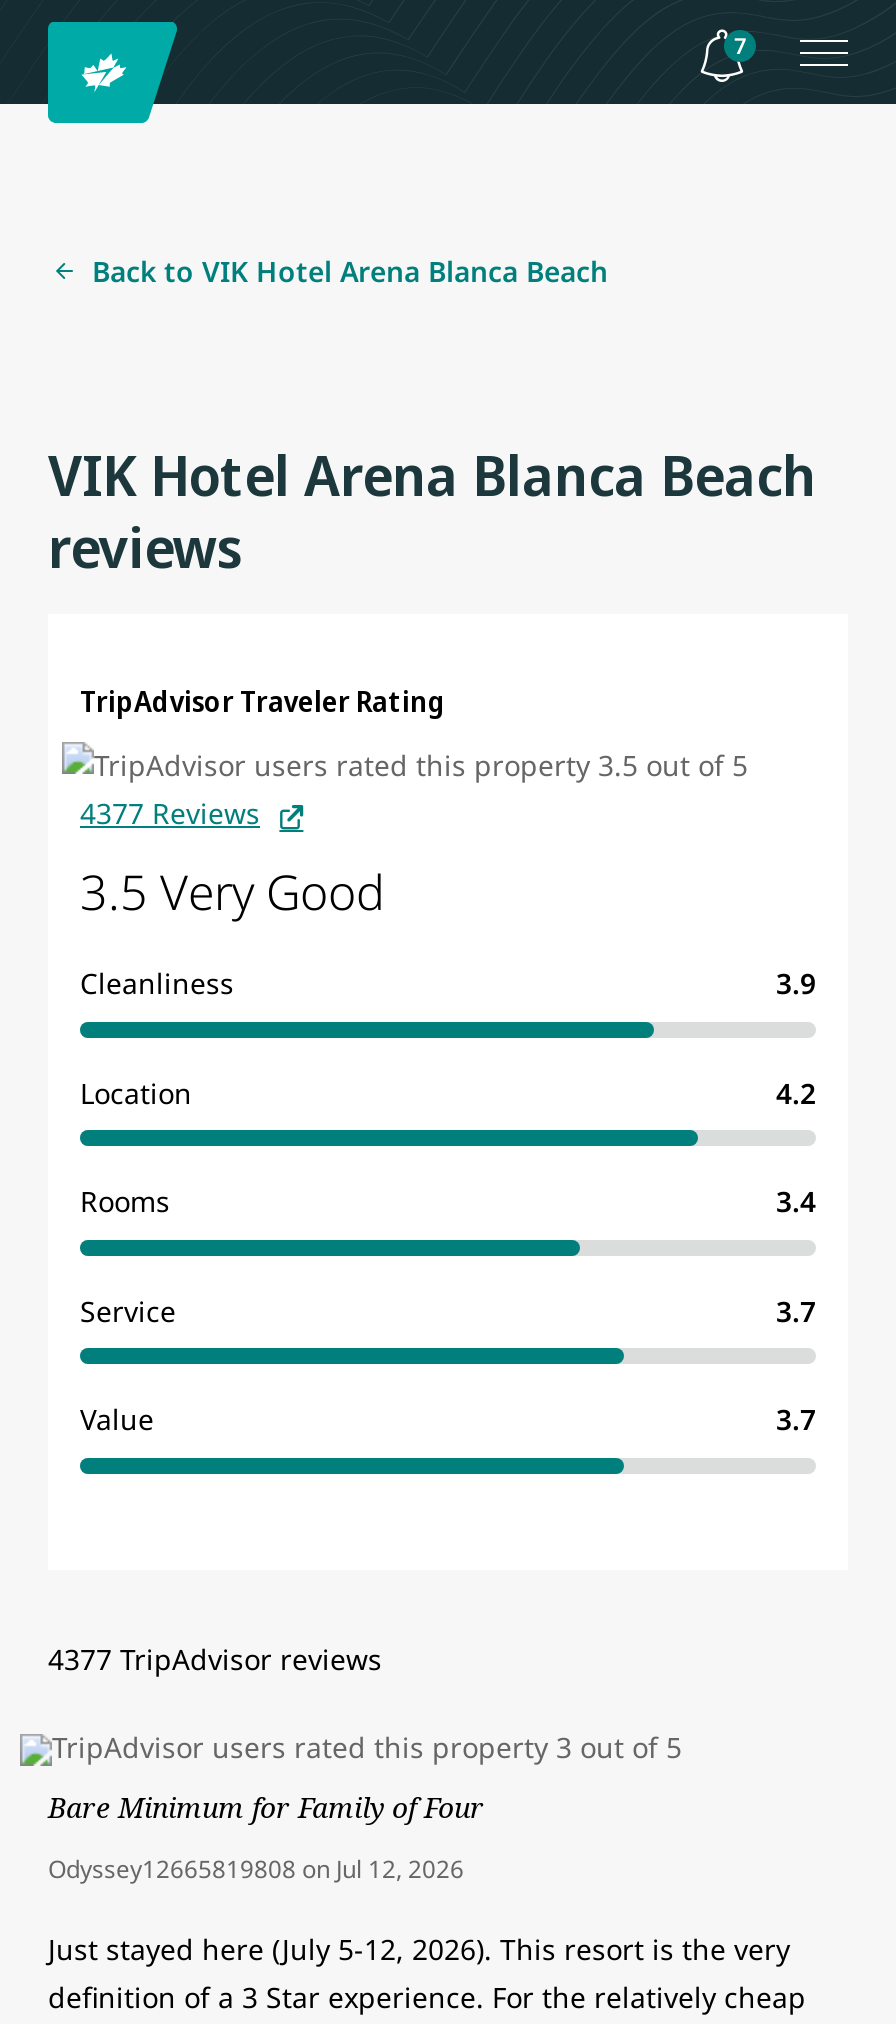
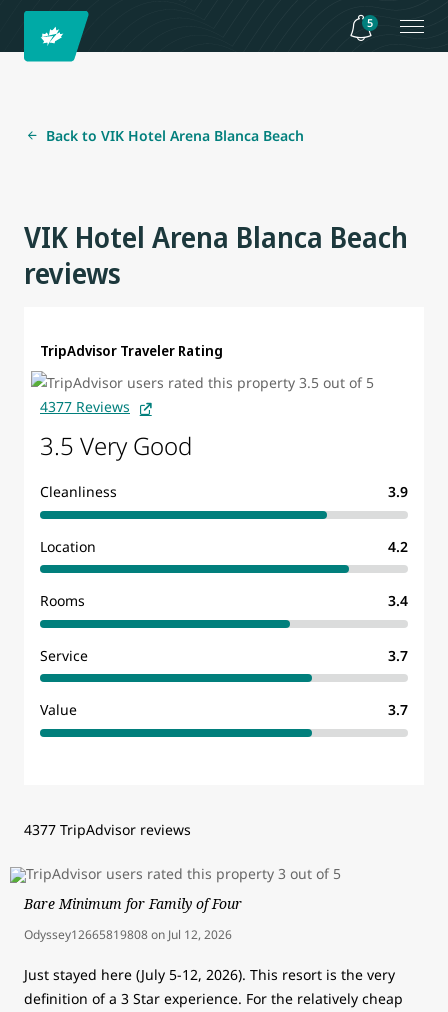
[734,29,746,59] 7 -> [367,14,373,29] 5

